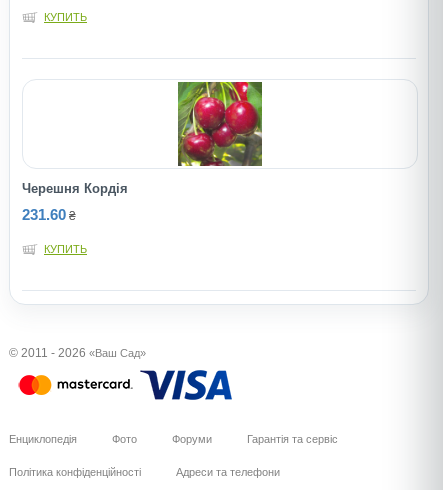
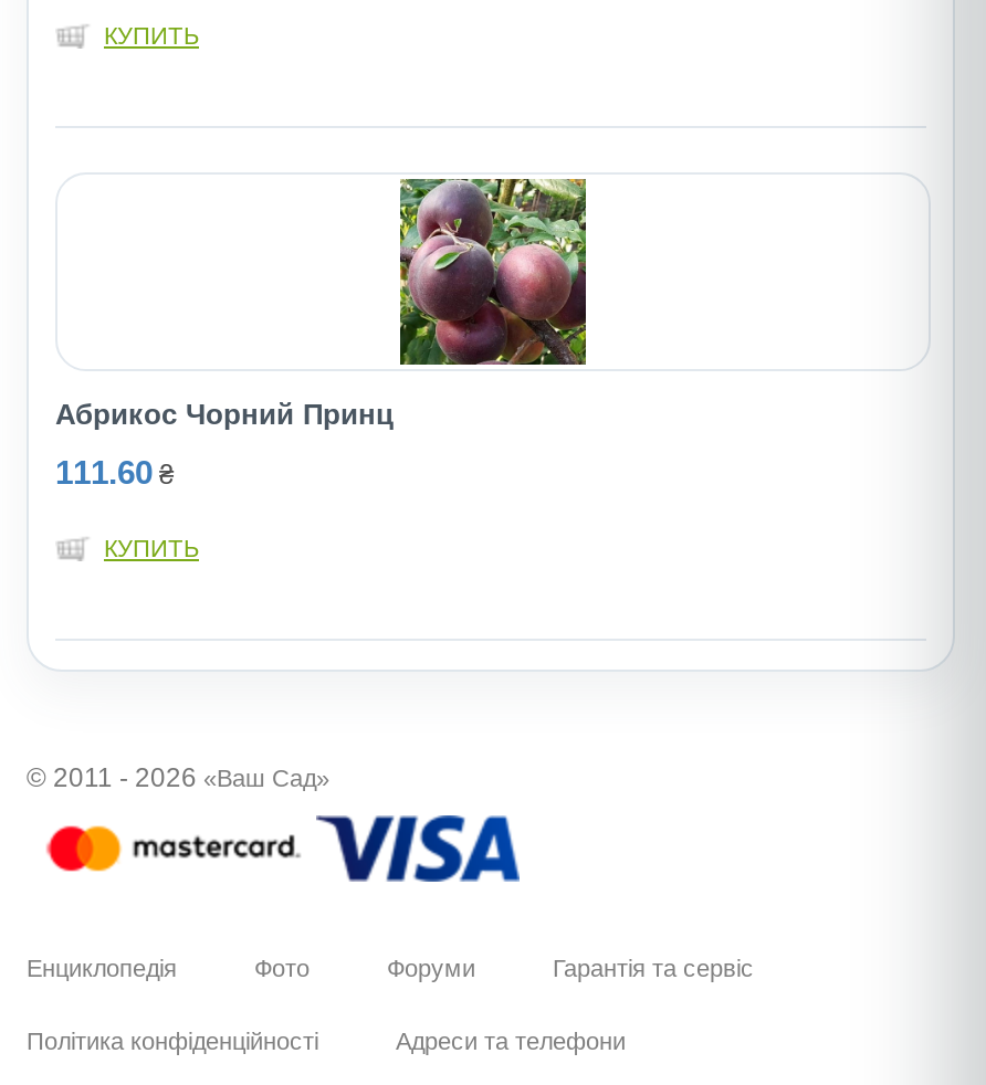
[178,81,263,167] [image] -> [400,177,588,367] [image]
[22,181,128,196] Черешня Кордія -> [55,398,394,431] Абрикос Чорний Принц
[22,206,76,223] 231.60 ₴ -> [55,453,175,491] 111.60 ₴

